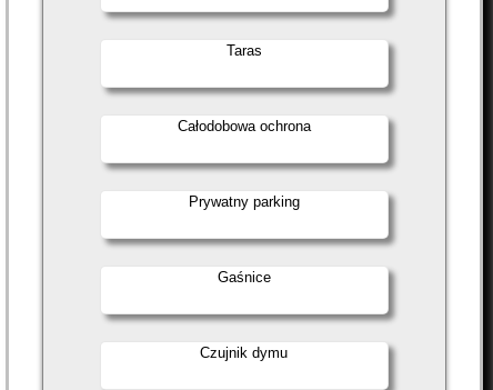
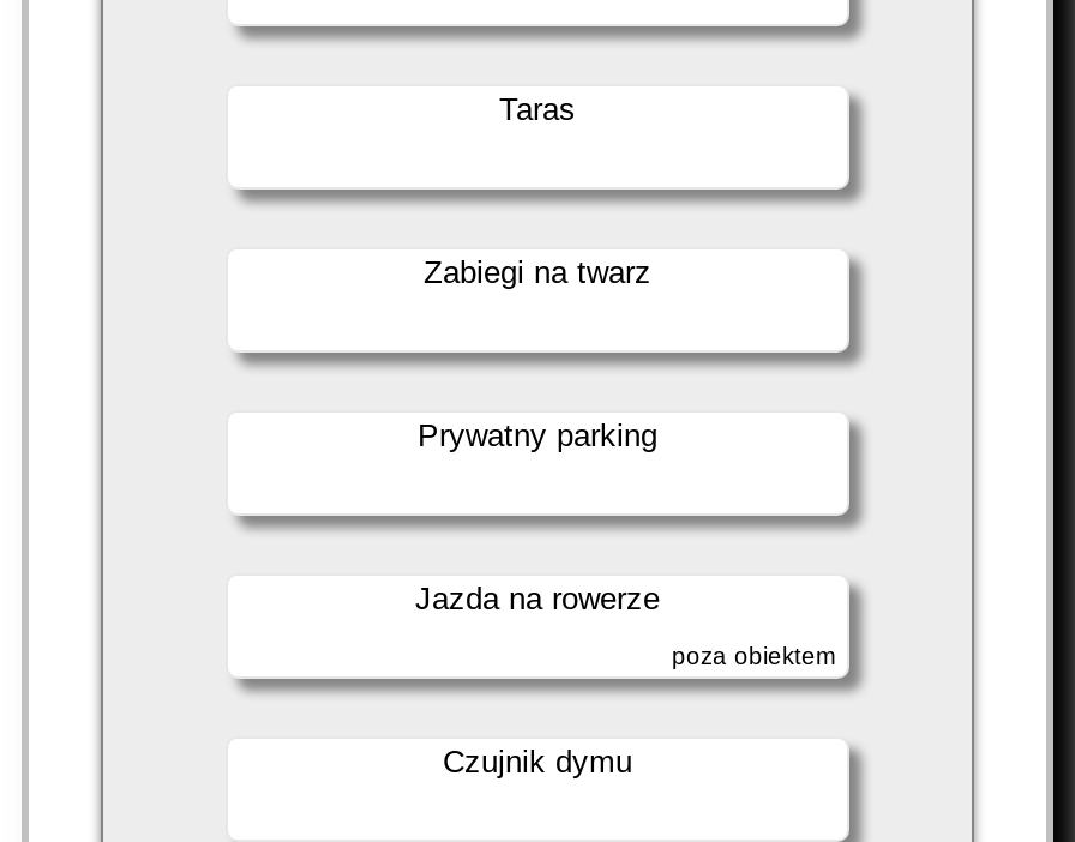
[178,118,311,134] Całodobowa ochrona -> [424,254,651,290] Zabiegi na twarz
[218,269,271,286] Gaśnice -> [415,581,835,669] Jazda na rowerze | poza obiektem

